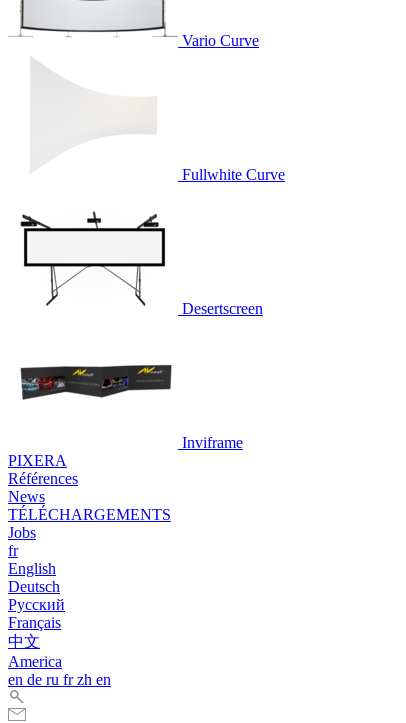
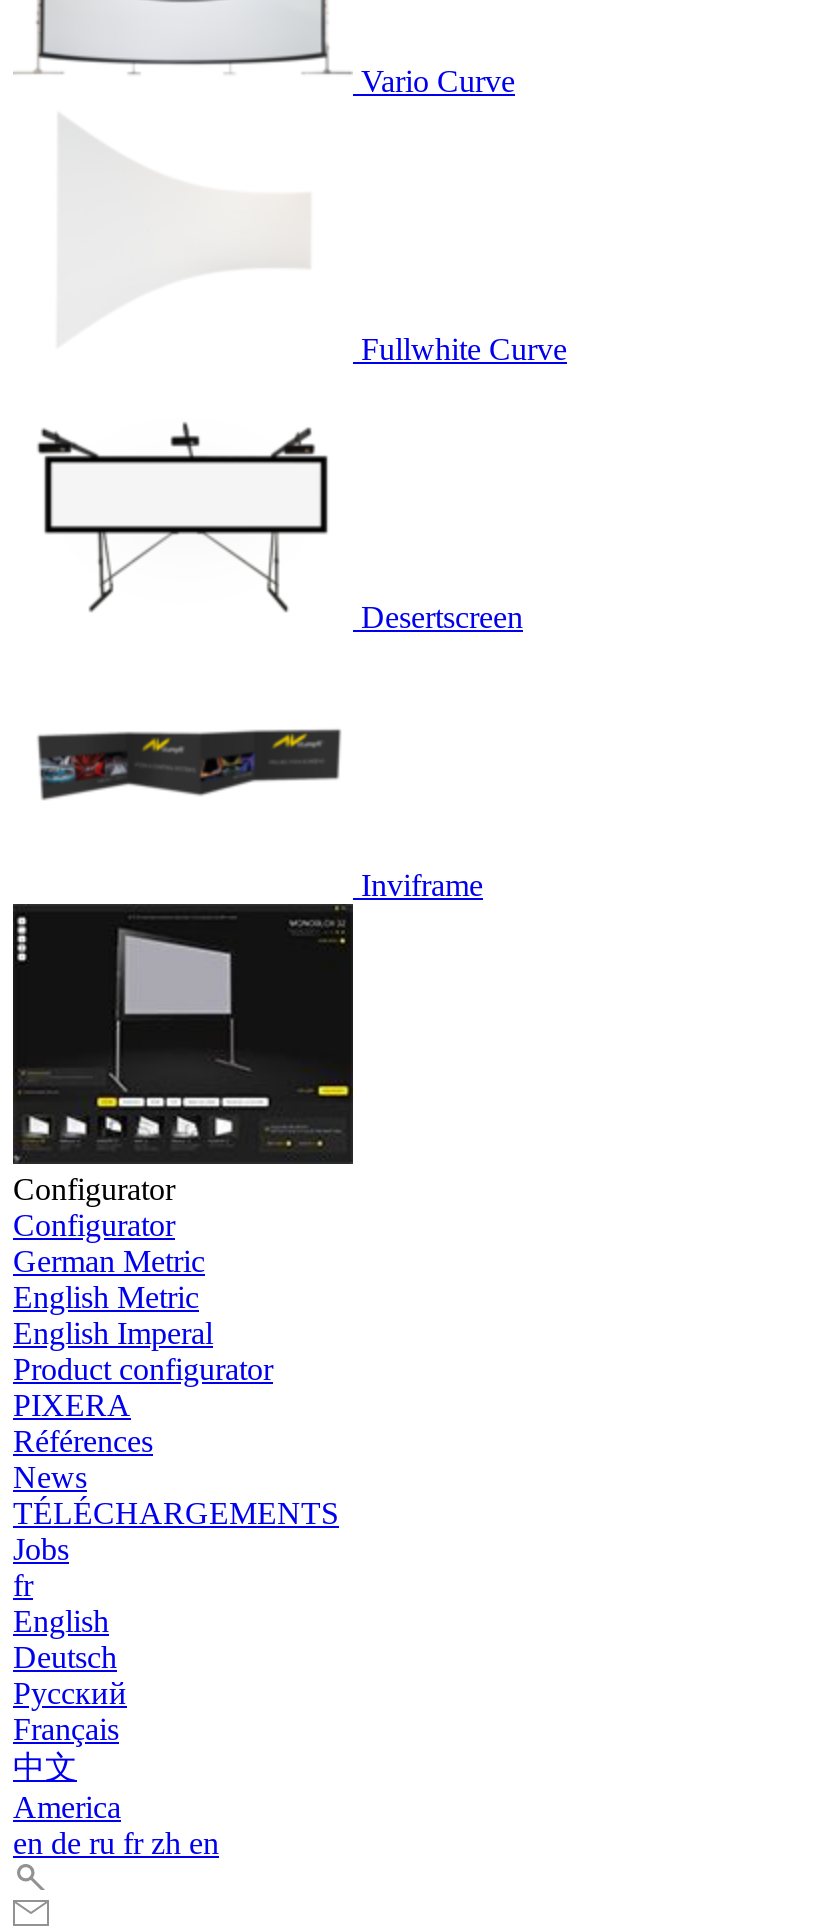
none -> [11,902,355,1386] [image] | Configurator | Configurator | German Metric | English Metric | English Imperal | Product configurator

